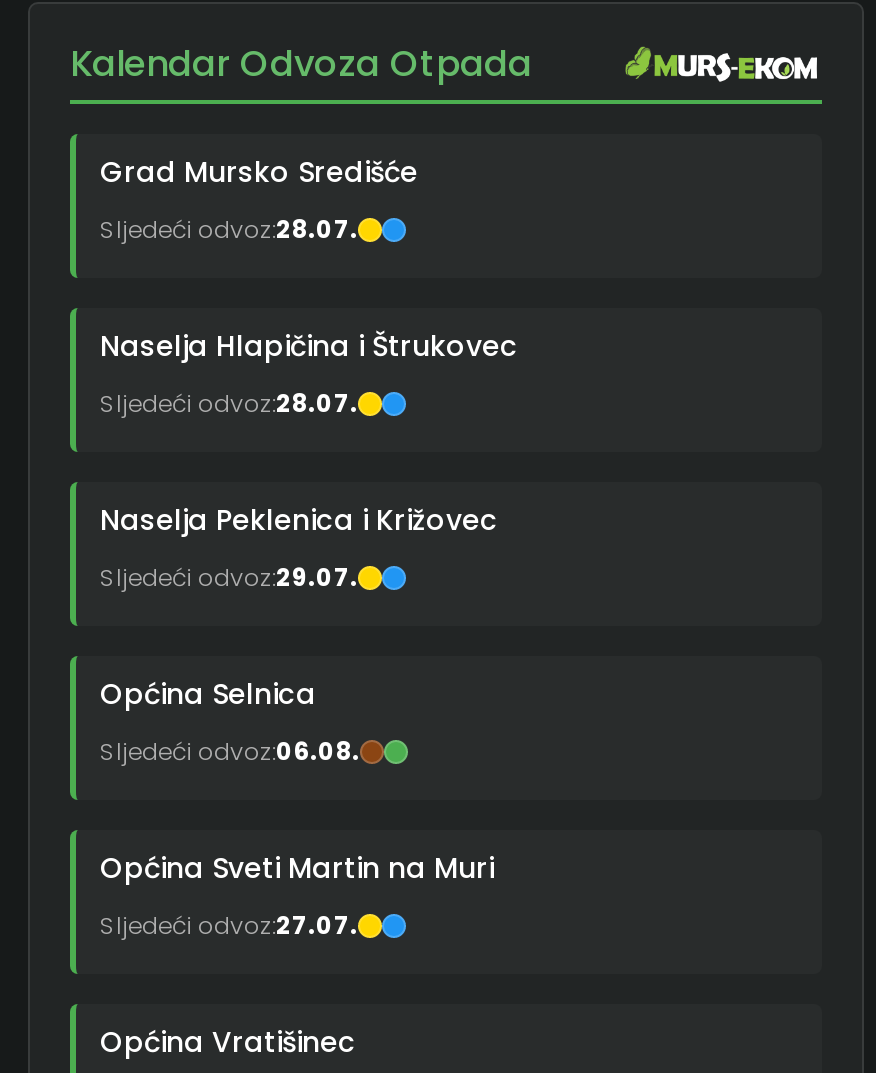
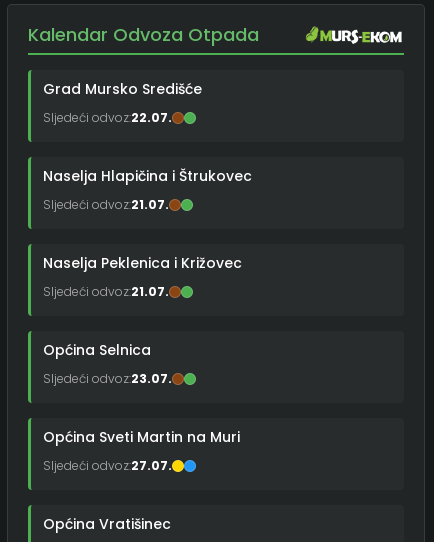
[100,212,358,246] Sljedeći odvoz:28.07. -> [43,109,172,126] Sljedeći odvoz:22.07.
[100,386,358,420] Sljedeći odvoz:28.07. -> [43,196,169,213] Sljedeći odvoz:21.07.
[100,560,358,594] Sljedeći odvoz:29.07. -> [43,283,169,300] Sljedeći odvoz:21.07.
[100,734,360,768] Sljedeći odvoz:06.08. -> [43,370,172,387] Sljedeći odvoz:23.07.

